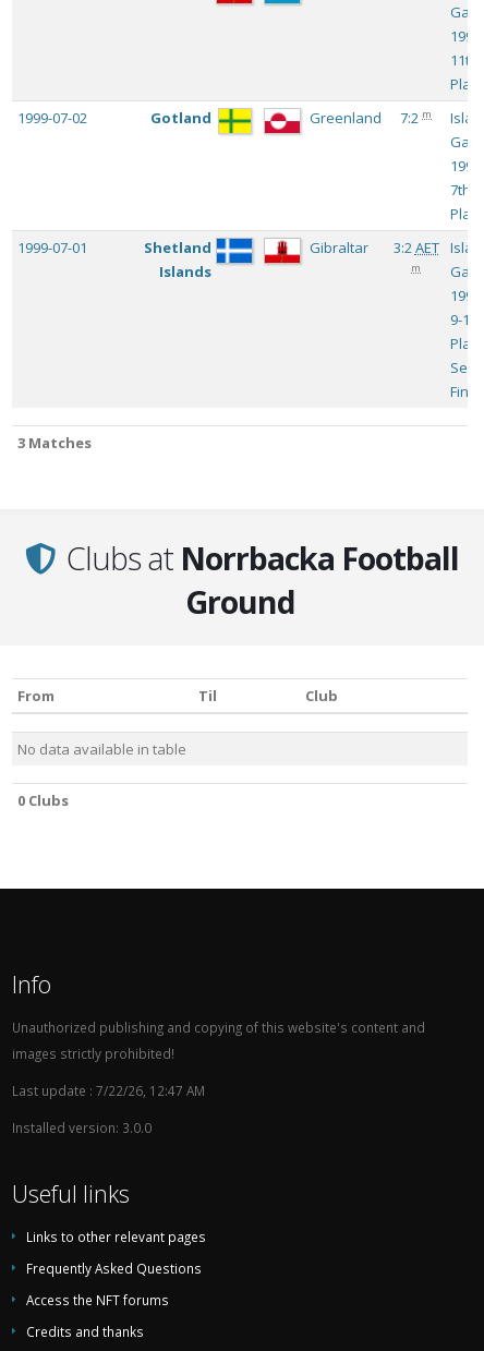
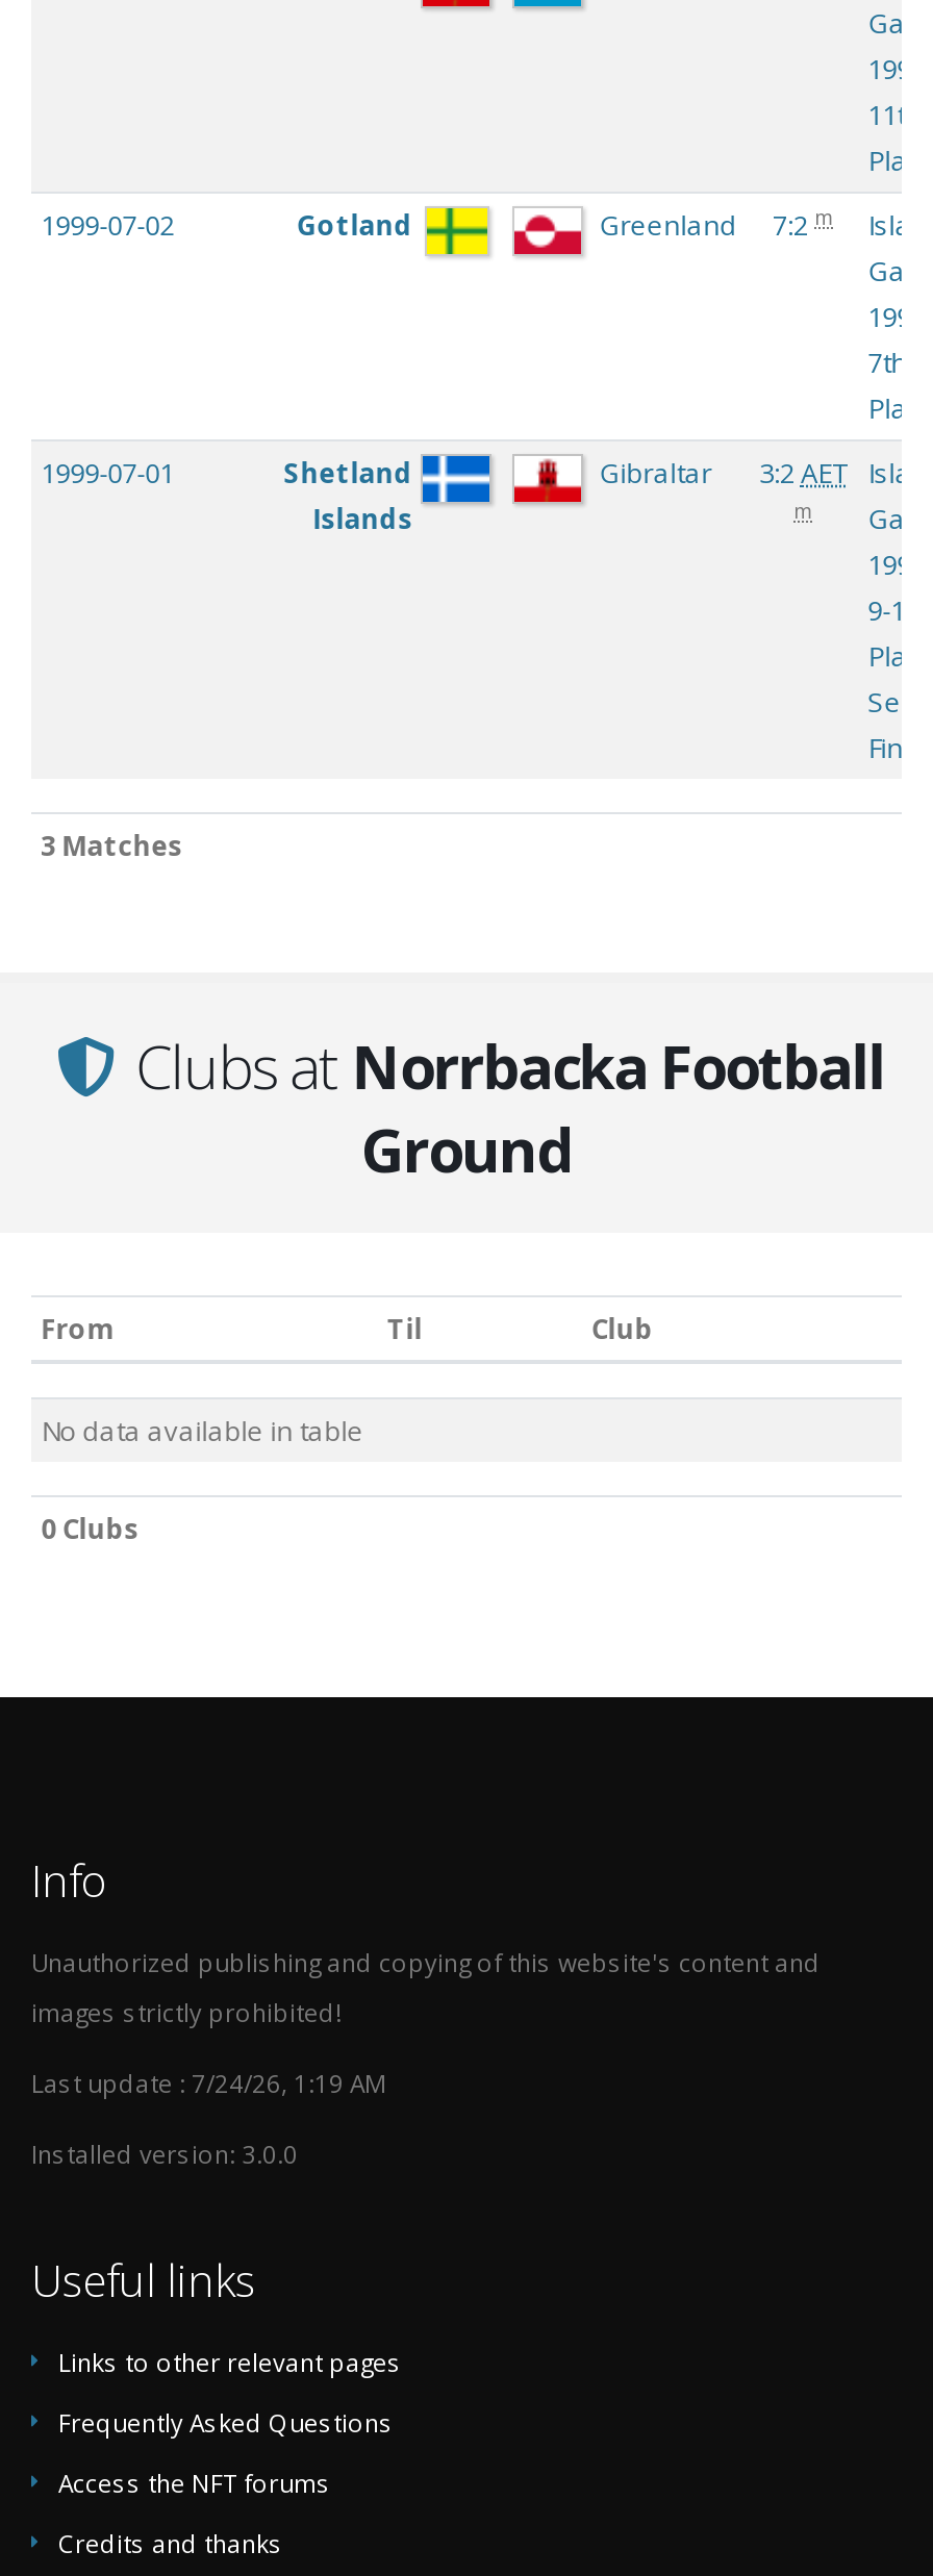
[12,1082,205,1099] Last update : 7/22/26, 12:47 AM -> [31,2066,385,2099] Last update : 7/24/26, 1:19 AM

